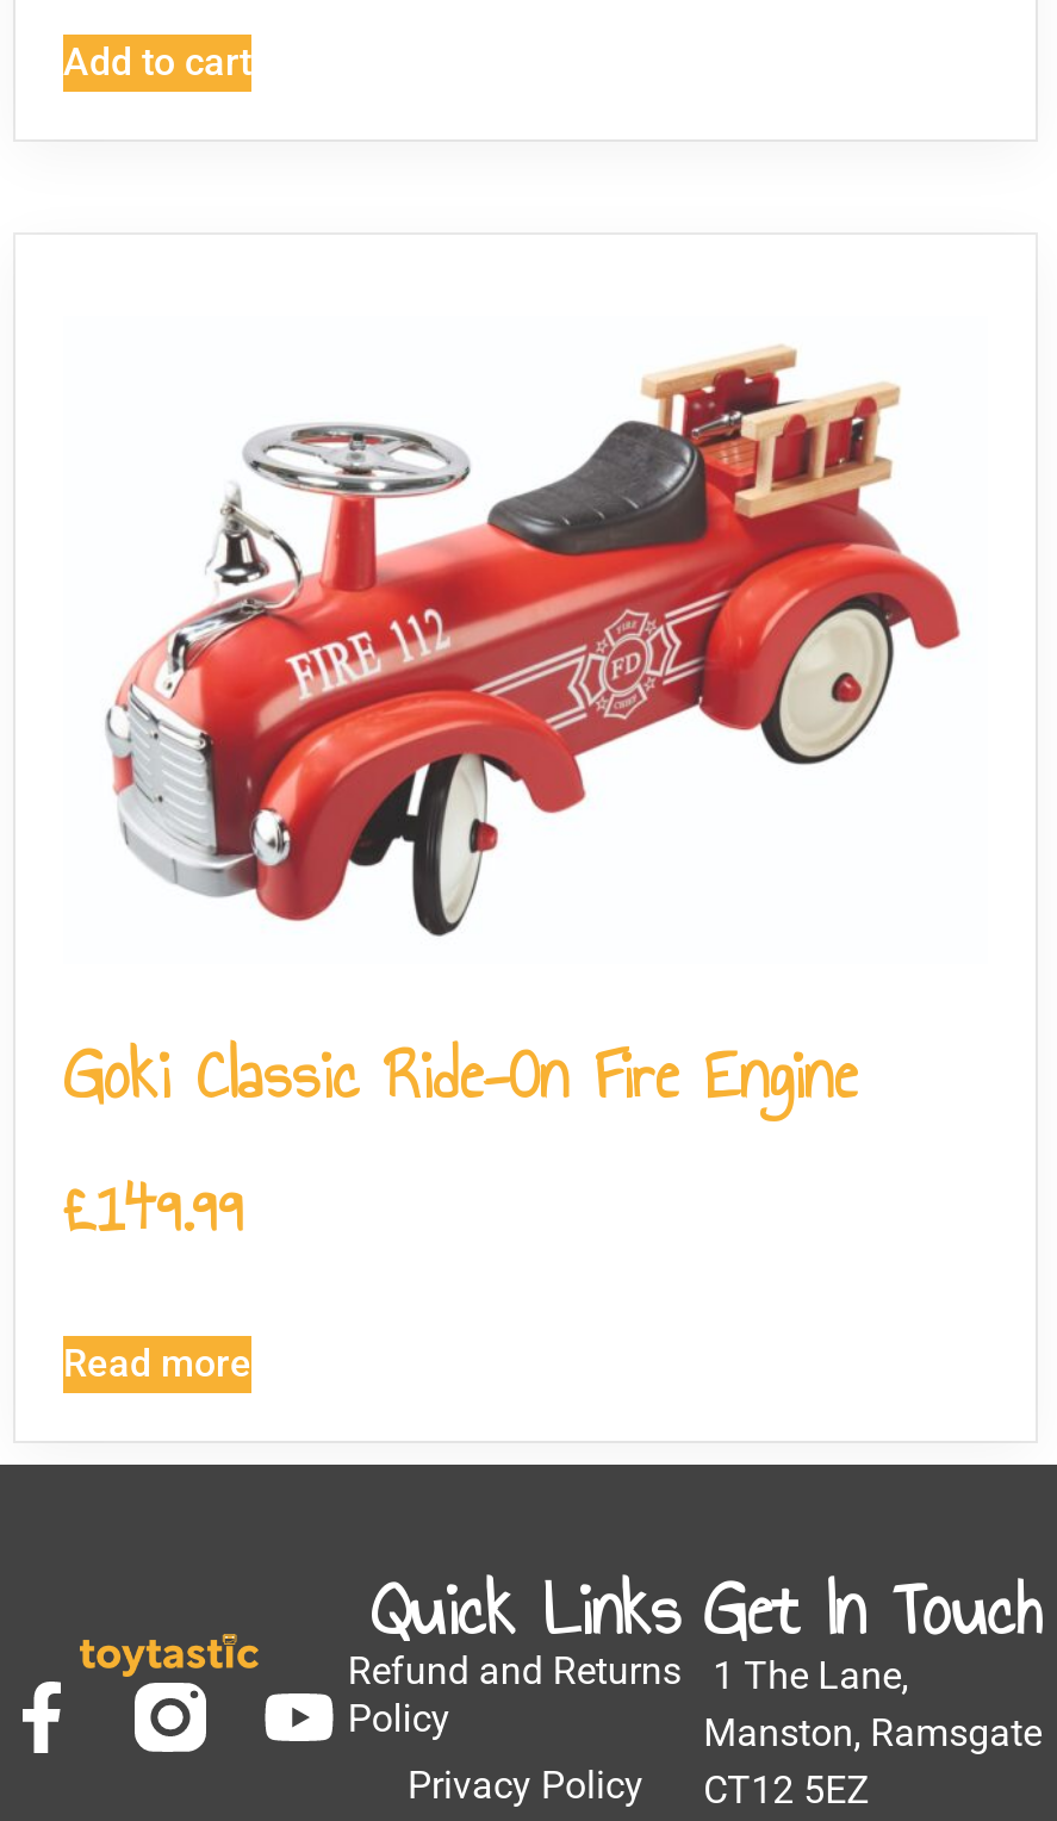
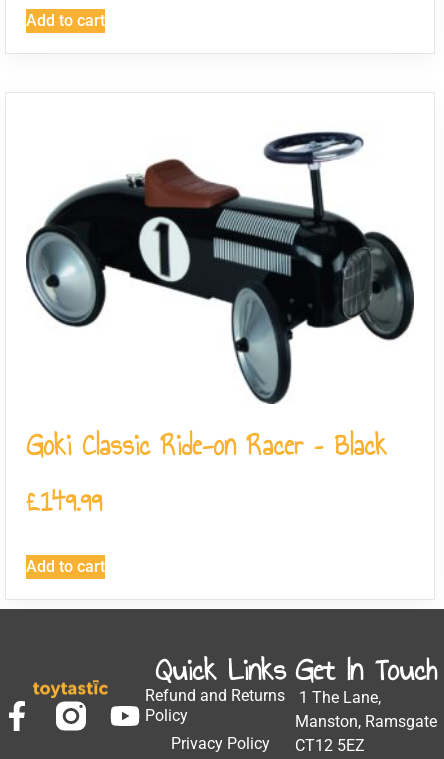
[63,327,988,1126] [image] | Goki Classic Ride-On Fire Engine -> [25,131,415,467] [image] | Goki Classic Ride-on Racer – Black
[63,1340,251,1386] Read more -> [26,557,105,576] Add to cart

